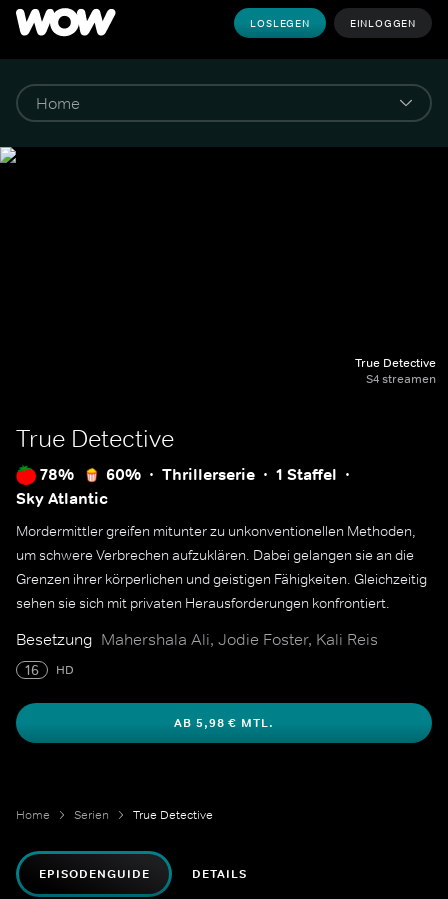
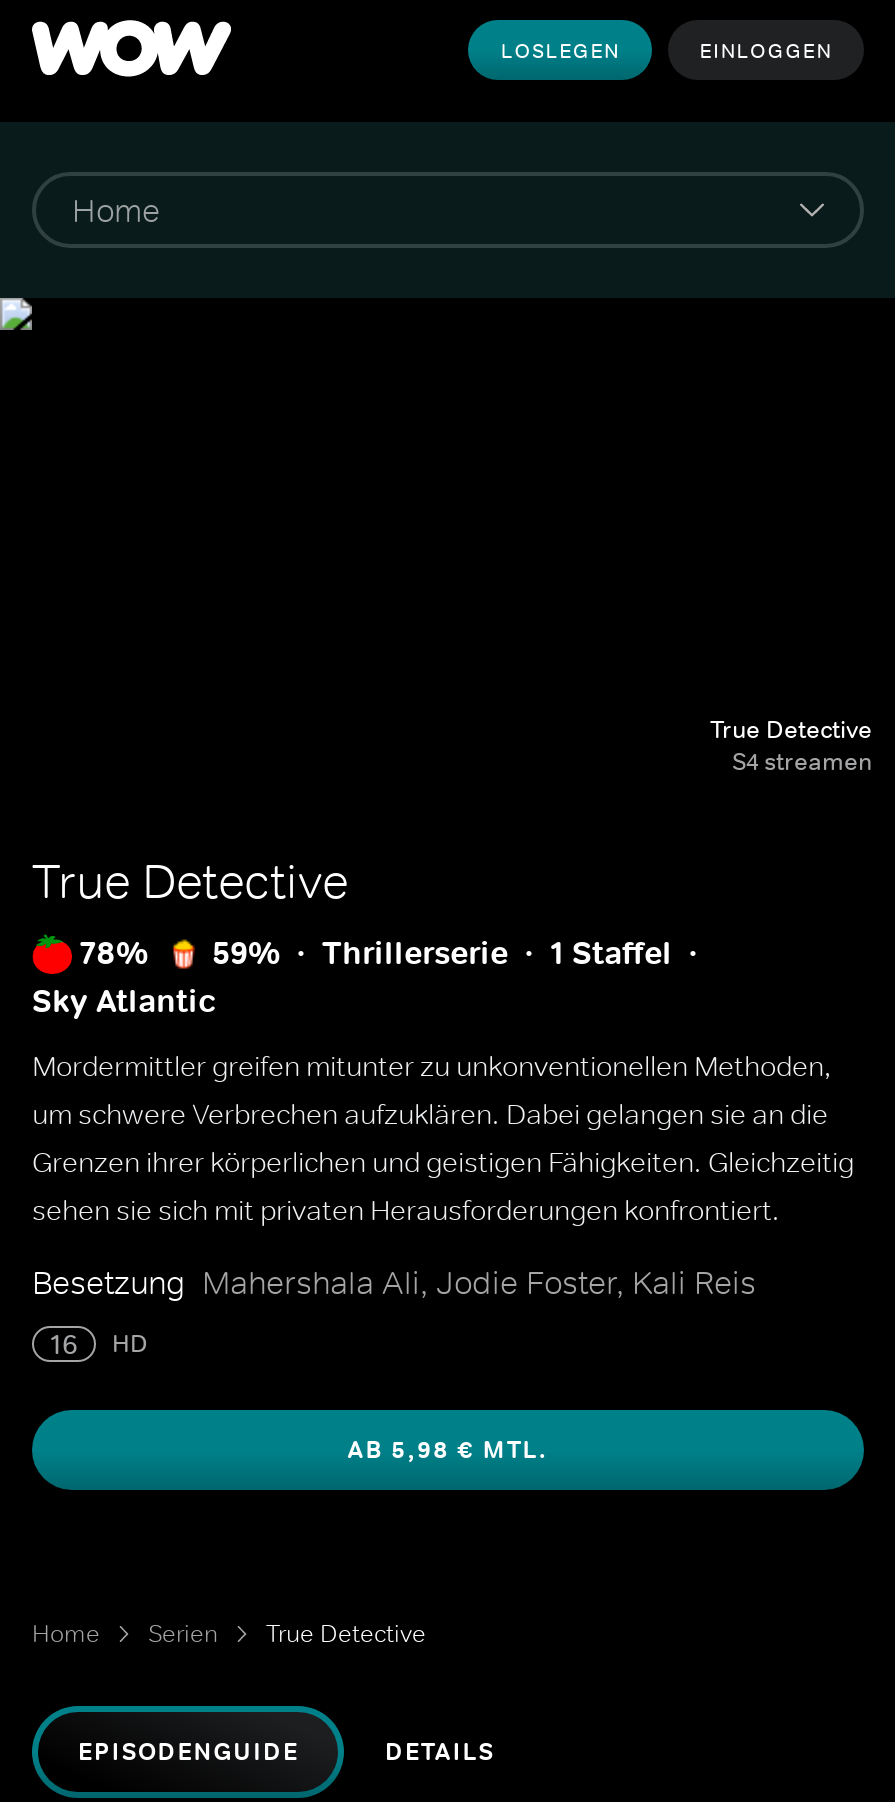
[40,464,337,485] 78% 60% Thrillerserie 1 Staffel -> [80,932,672,974] 78% 59% Thrillerserie 1 Staffel

